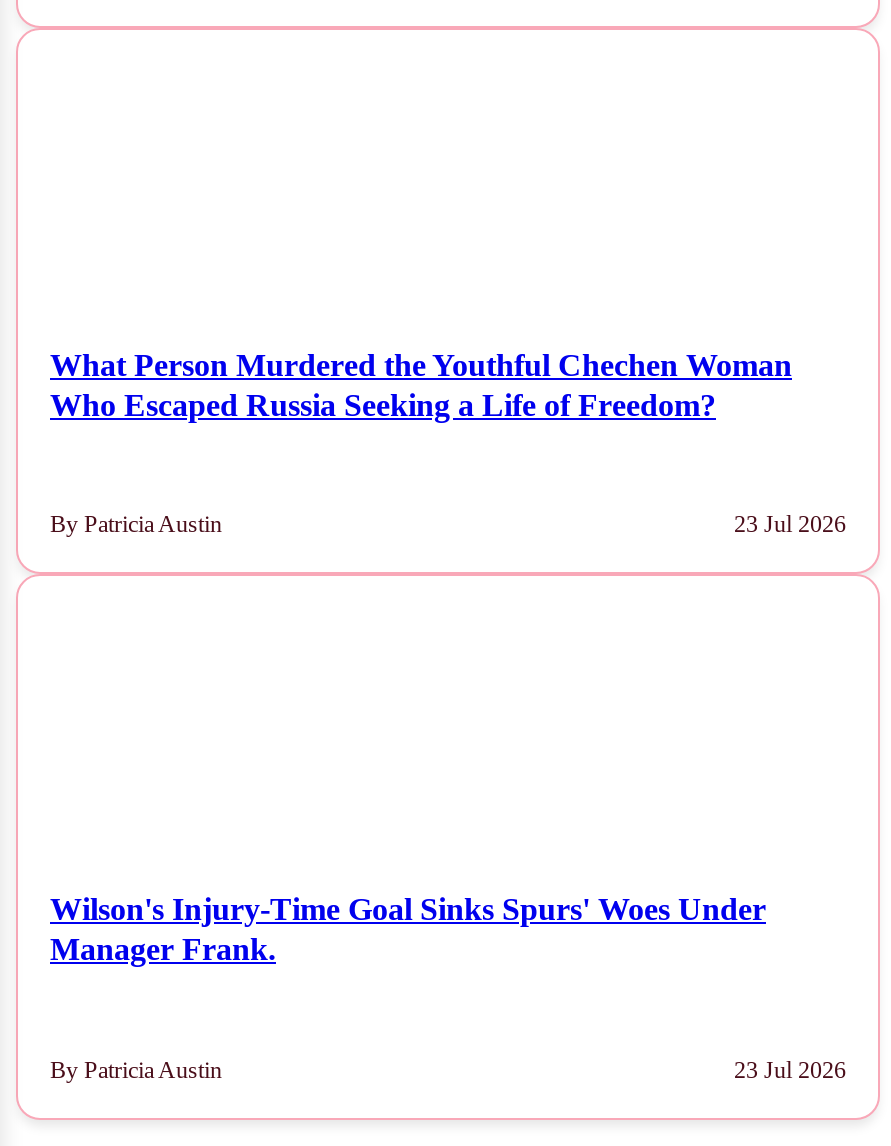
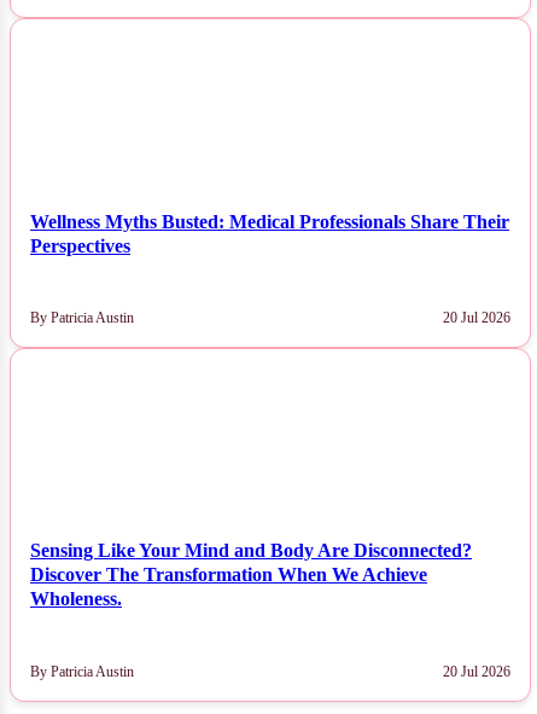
[50,347,792,421] What Person Murdered the Youthful Chechen Woman | Who Escaped Russia Seeking a Life of Freedom? -> [30,211,509,256] Wellness Myths Busted: Medical Professionals Share Their | Perspectives
[734,510,846,538] 23 Jul 2026 -> [443,309,510,326] 20 Jul 2026
[50,892,766,966] Wilson's Injury-Time Goal Sinks Spurs' Woes Under | Manager Frank. -> [30,540,472,609] Sensing Like Your Mind and Body Are Disconnected? | Discover The Transformation When We Achieve | Wholeness.
[734,1055,846,1083] 23 Jul 2026 -> [443,663,510,680] 20 Jul 2026

